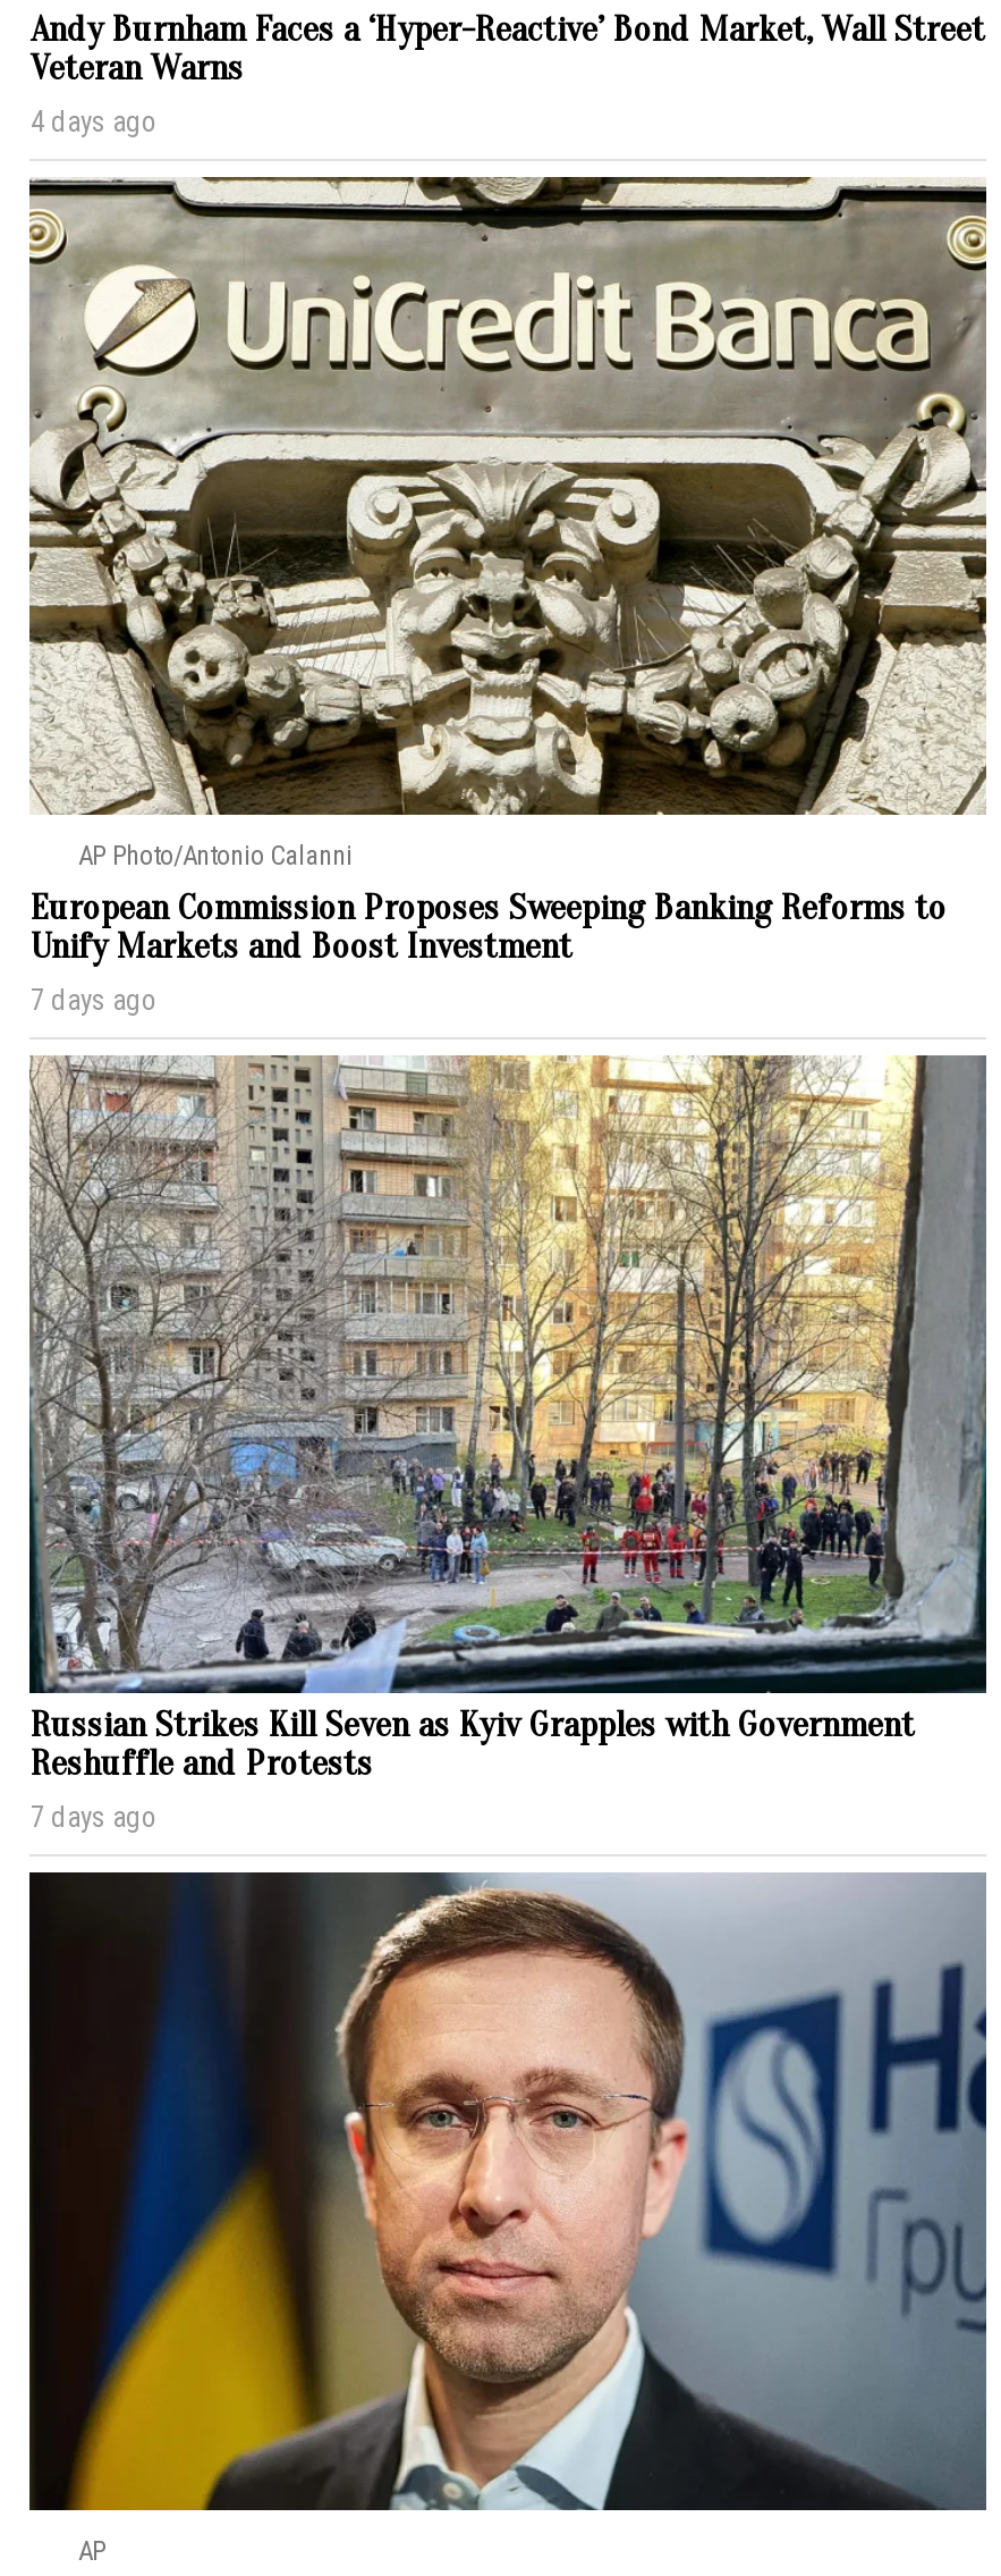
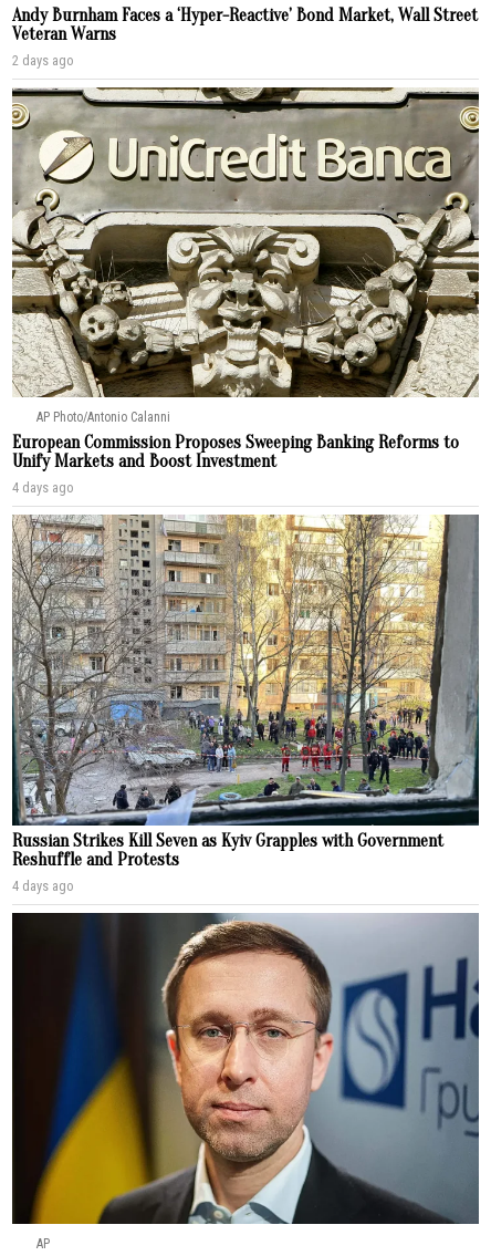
[30,106,157,140] 4 days ago -> [13,52,75,68] 2 days ago
[30,983,157,1017] 7 days ago -> [13,479,75,496] 4 days ago
[30,1800,157,1834] 7 days ago -> [13,878,75,894] 4 days ago

